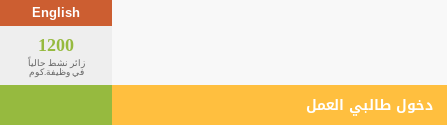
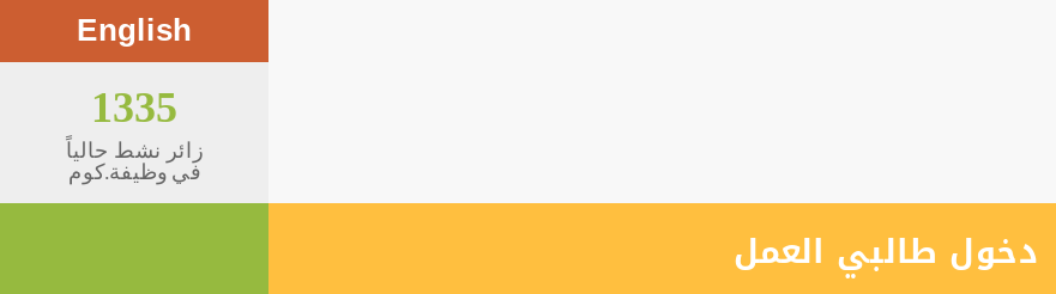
[38,35,74,55] 1200 -> [91,84,177,131] 1335

